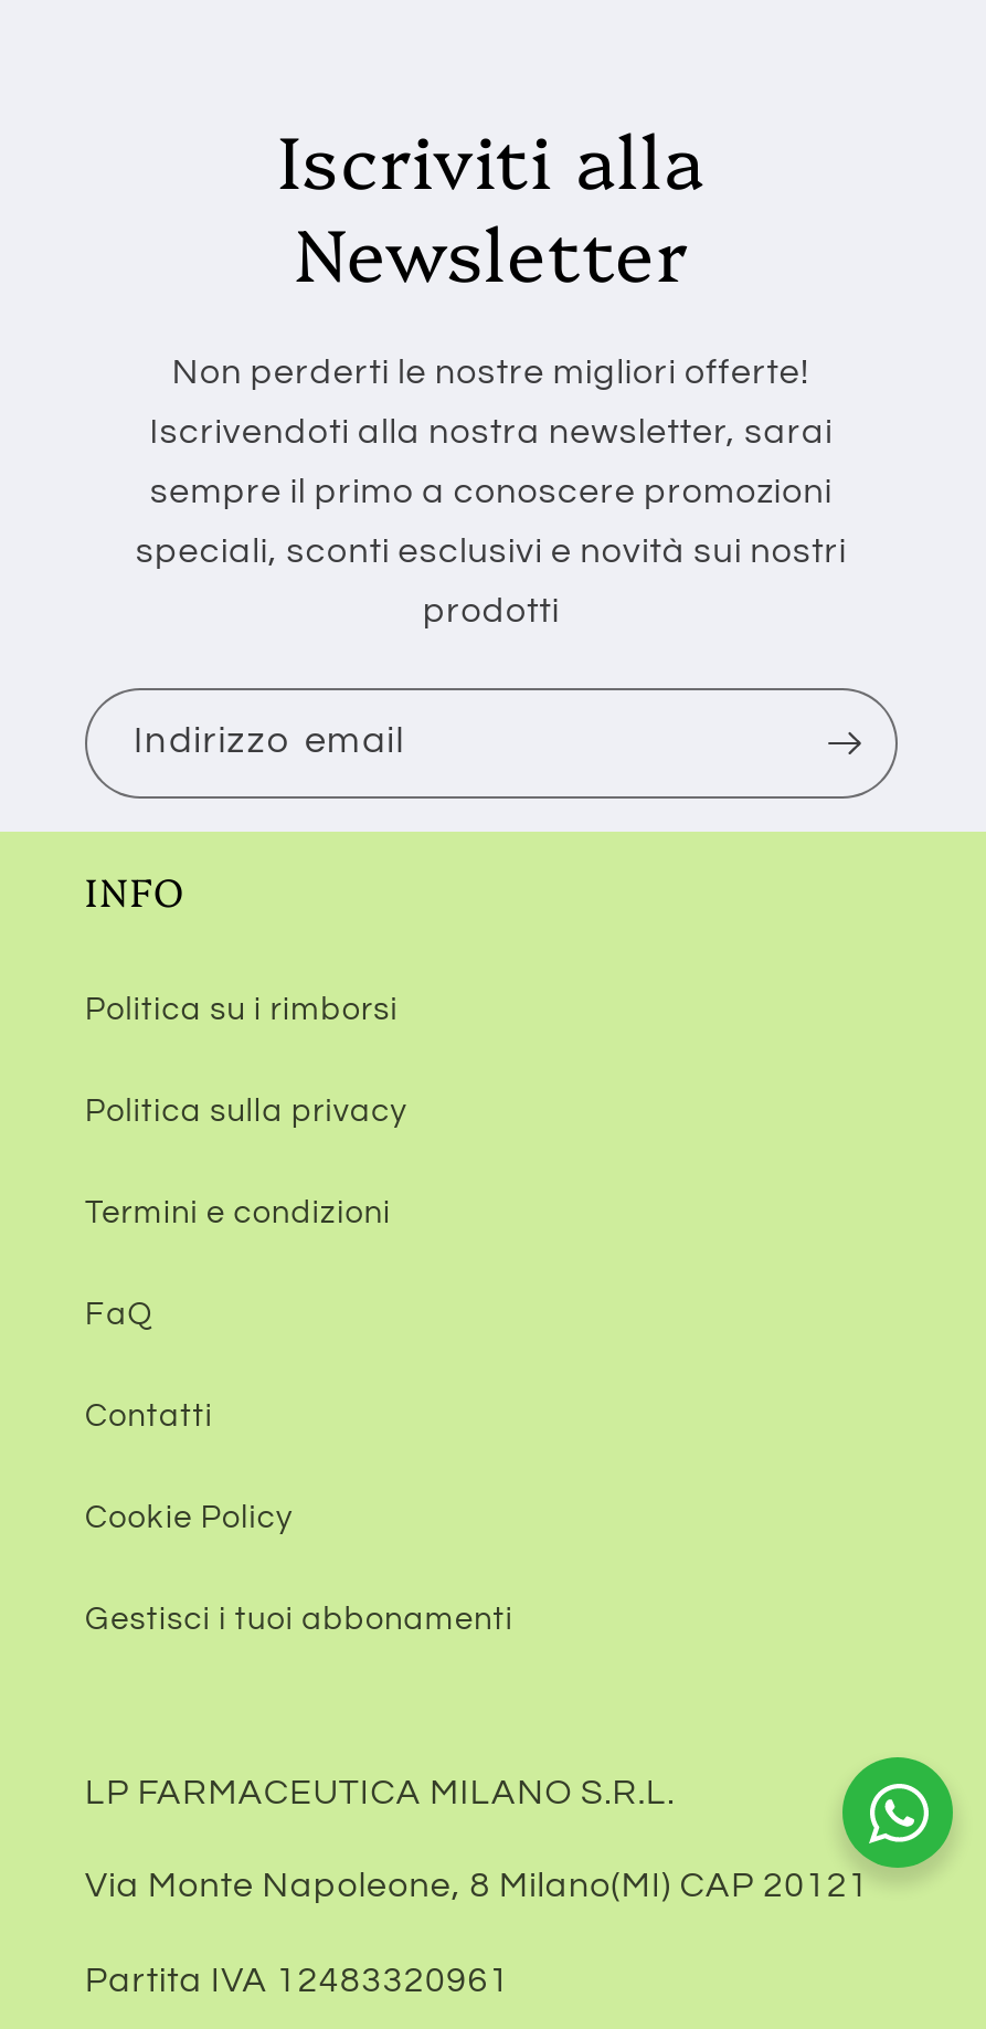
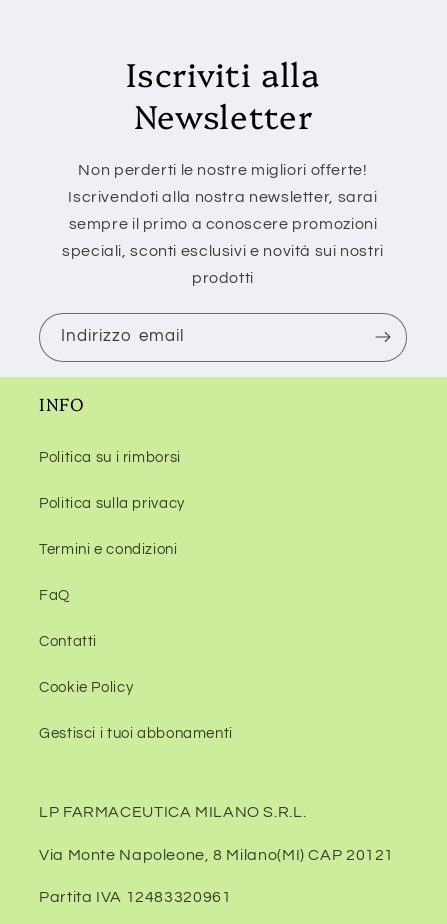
[838,1754,957,1882] [image] -> none

